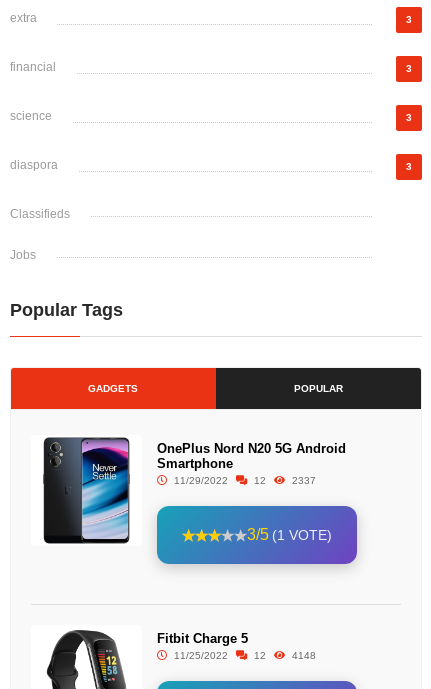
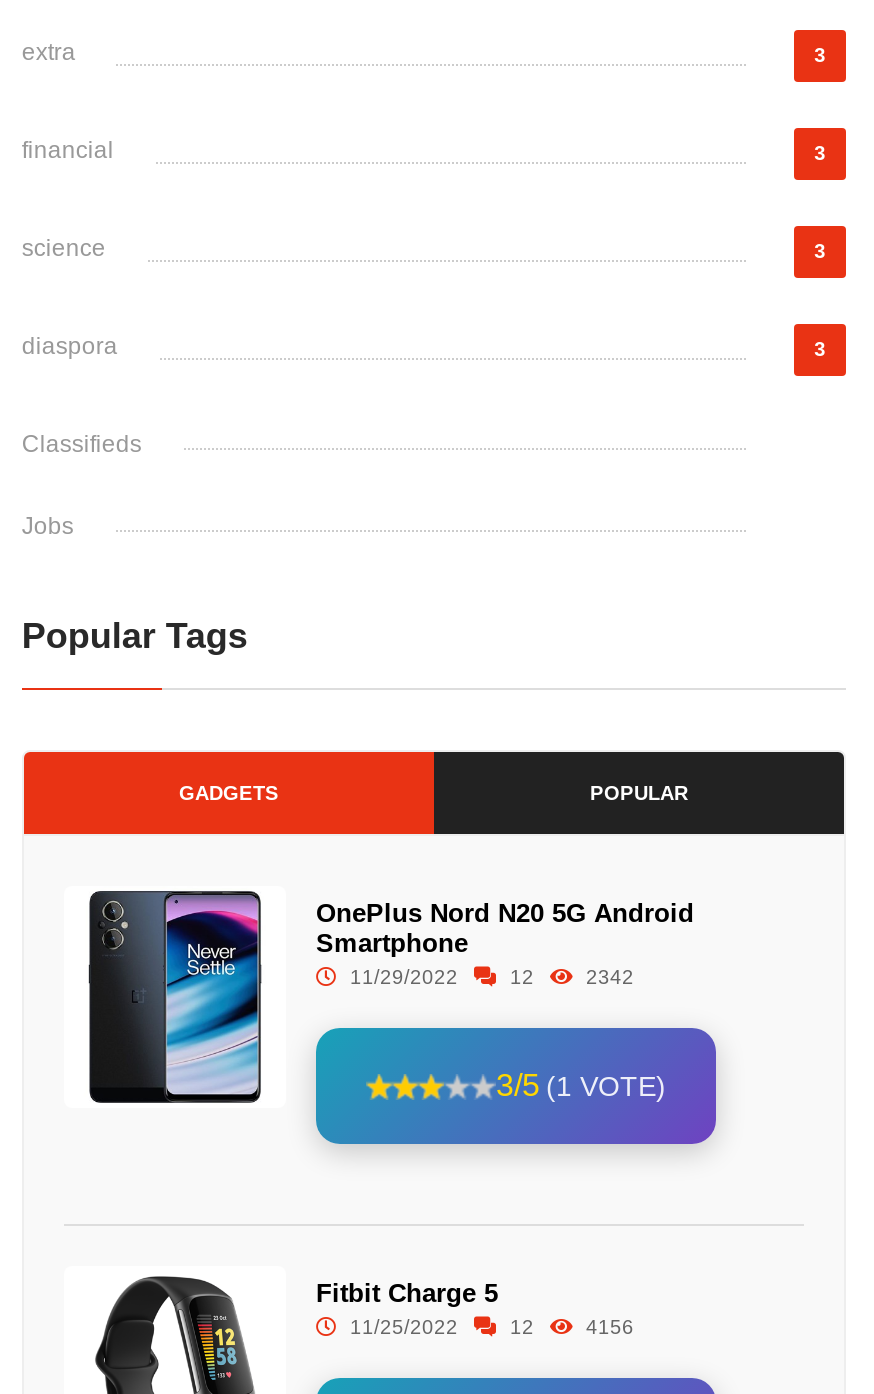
[289,475,316,486] 2337 -> [580,966,634,988] 2342
[289,650,316,661] 4148 -> [580,1316,634,1338] 4156

